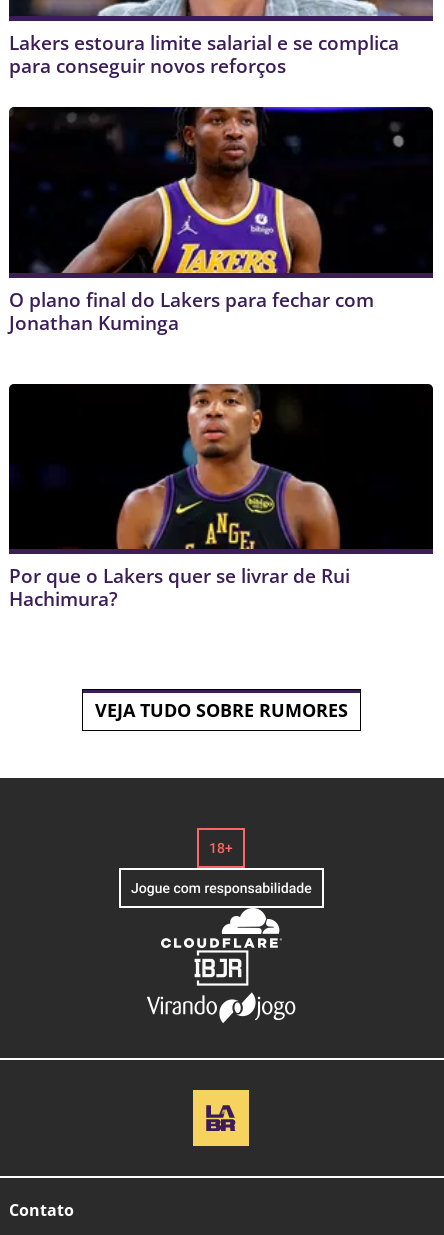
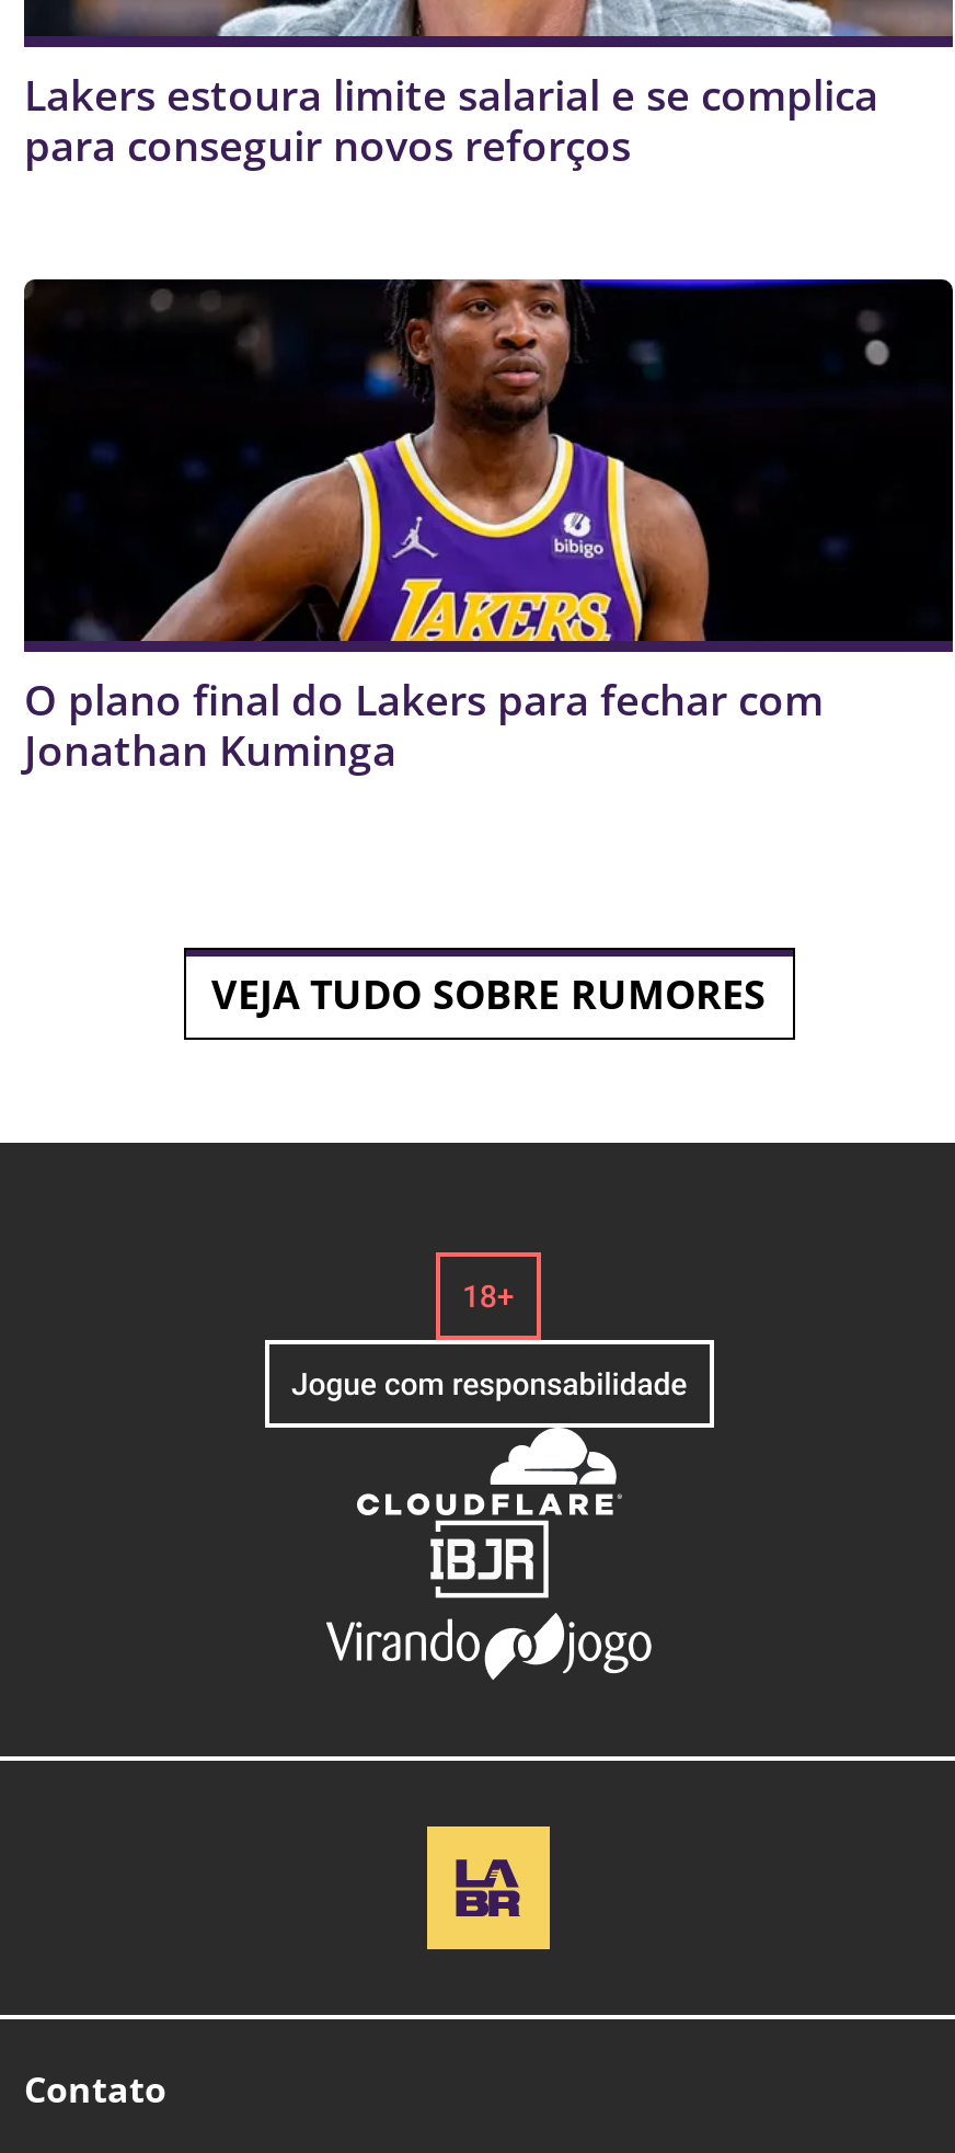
moved [9,106,374,336] -> [24,276,824,780]: [image] | O plano final do Lakers para fechar com | Jonathan Kuminga
[9,383,430,612] [image] | Por que o Lakers quer se livrar de Rui | Hachimura? -> none

